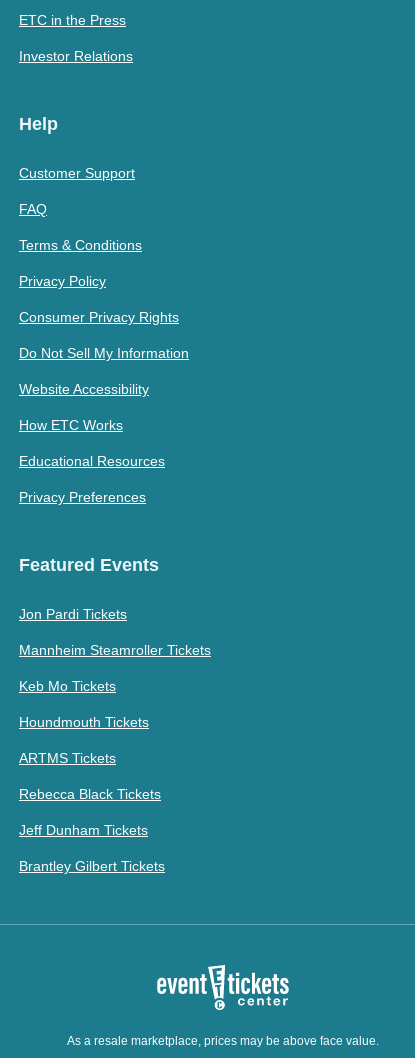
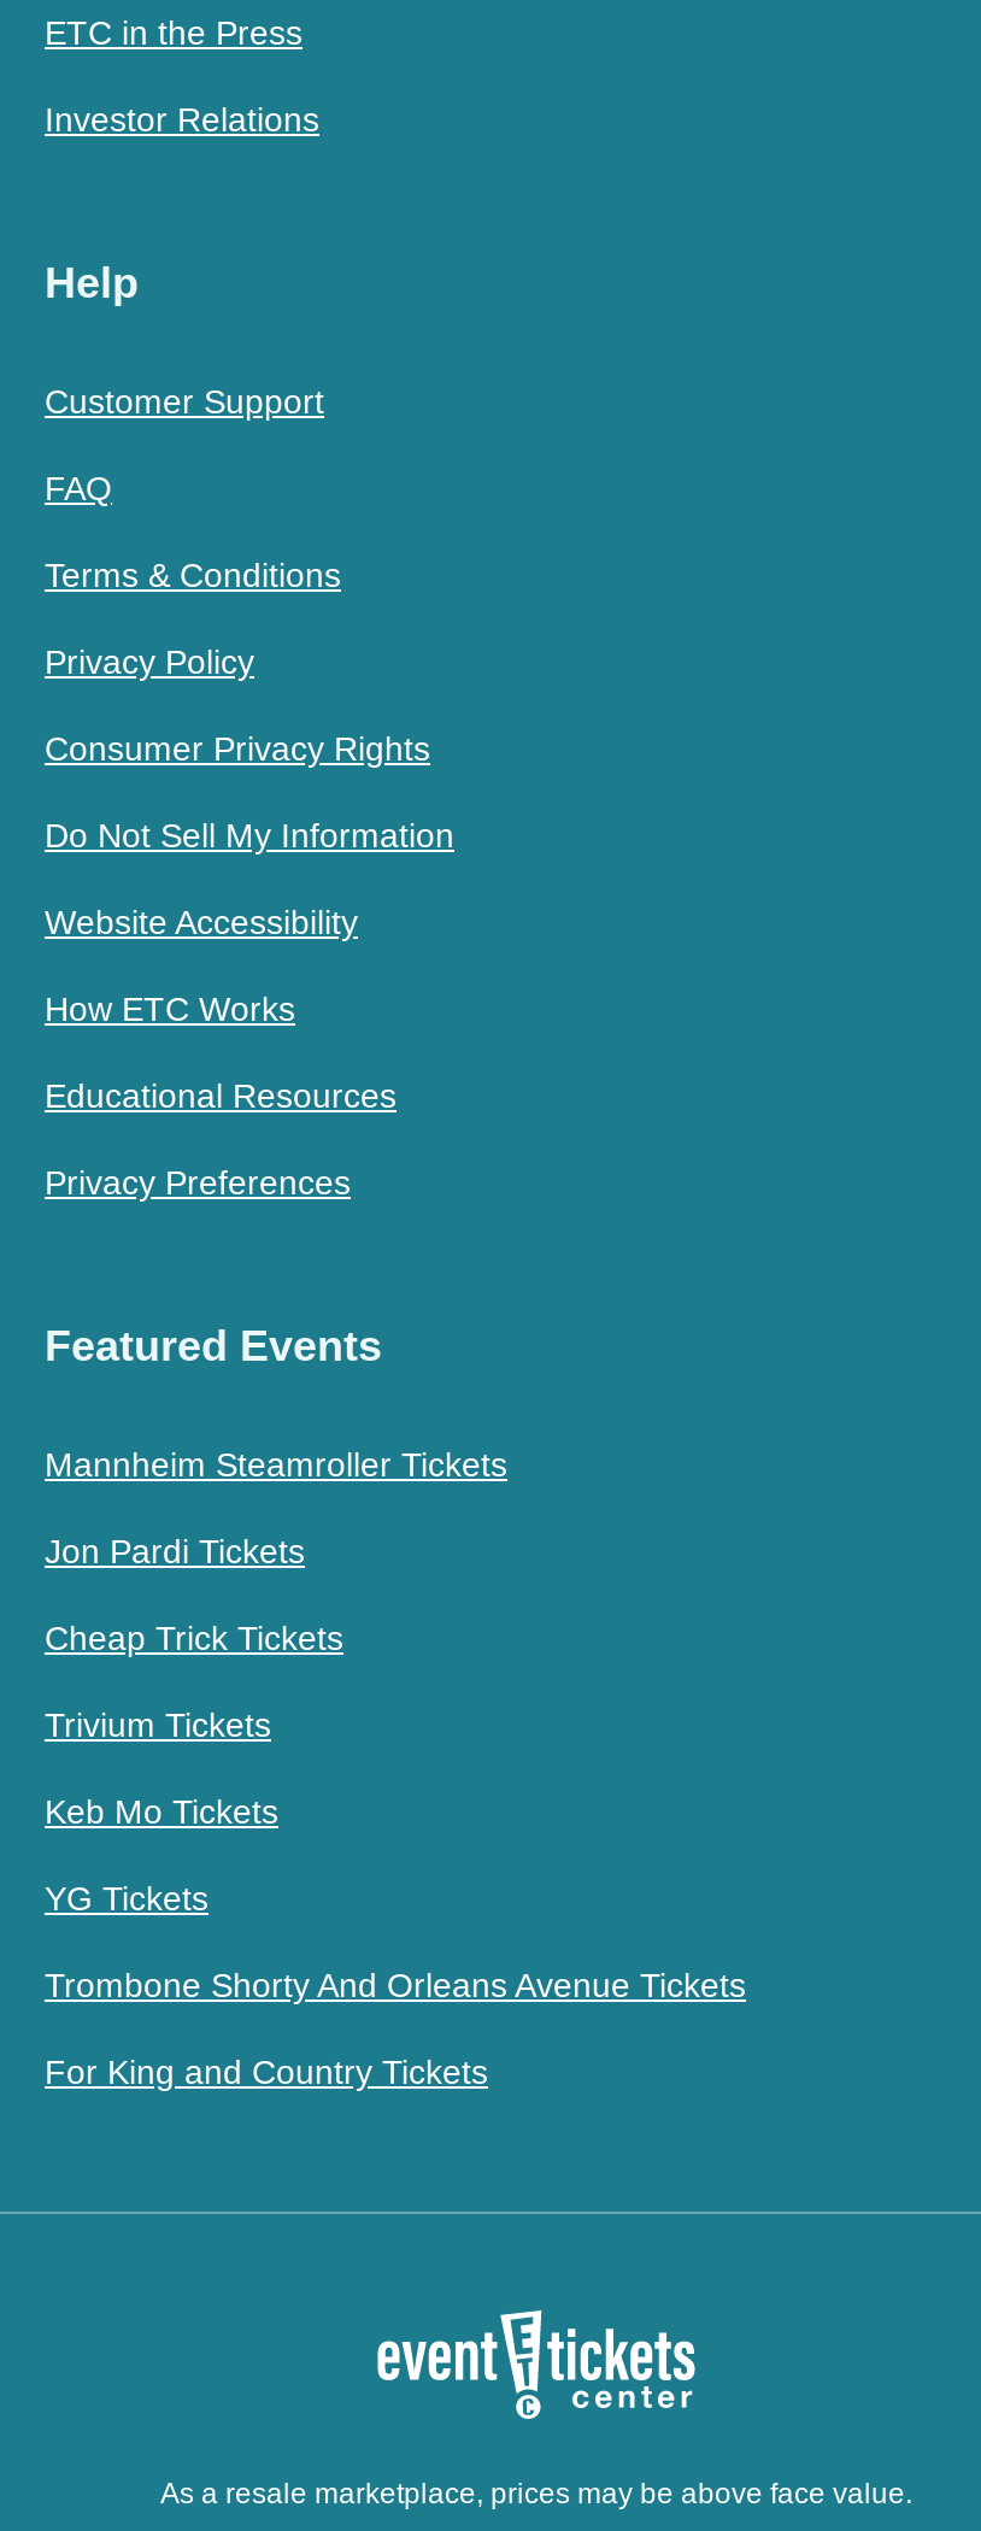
moved [19,605,127,621] -> [45,1531,305,1569]: Jon Pardi Tickets
none -> [45,1617,343,1743] Cheap Trick Tickets | Trivium Tickets
moved [19,641,211,657] -> [45,1444,507,1482]: Mannheim Steamroller Tickets
moved [19,677,116,693] -> [45,1791,278,1830]: Keb Mo Tickets
[19,713,165,873] Houndmouth Tickets | ARTMS Tickets | Rebecca Black Tickets | Jeff Dunham Tickets | Brantley Gilbert Tickets -> [45,1878,746,2090] YG Tickets | Trombone Shorty And Orleans Avenue Tickets | For King and Country Tickets

